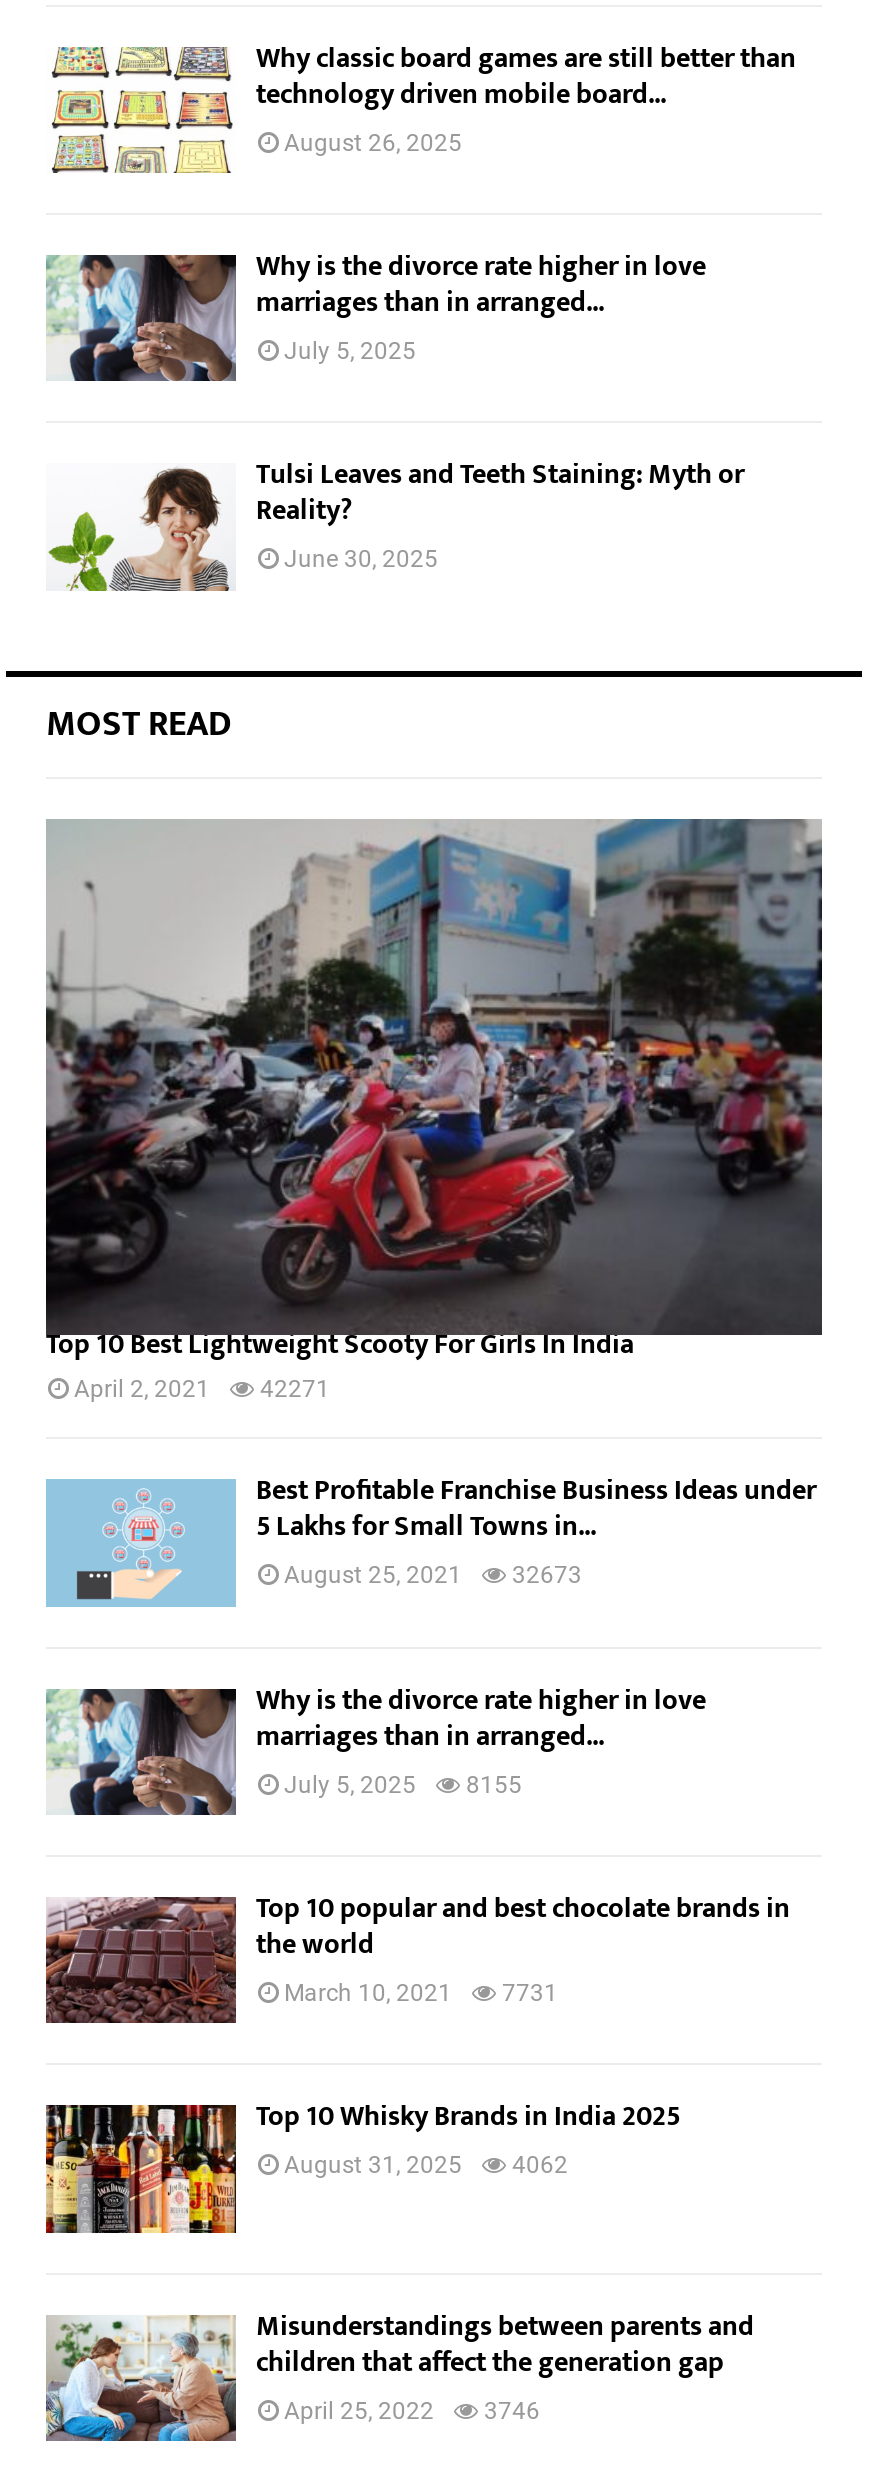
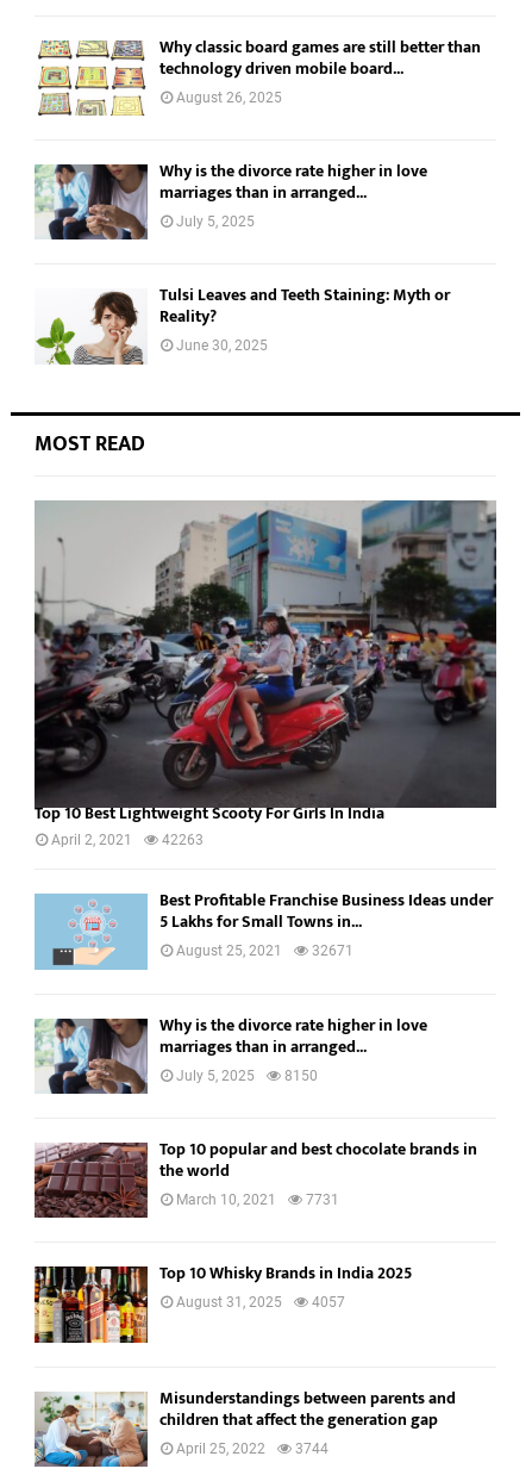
[74,1375,330,1403] April 2, 2021 42271 -> [51,832,204,849] April 2, 2021 42263
[284,1561,582,1589] August 25, 2021 32673 -> [176,943,353,959] August 25, 2021 32671
[284,1770,522,1798] July 5, 2025 8155 -> [176,1067,318,1084] July 5, 2025 8150
[284,2151,568,2179] August 31, 2025 4062 -> [176,1294,345,1311] August 31, 2025 4057
[284,2396,540,2424] April 25, 2022 3746 -> [176,1440,328,1457] April 25, 2022 3744

